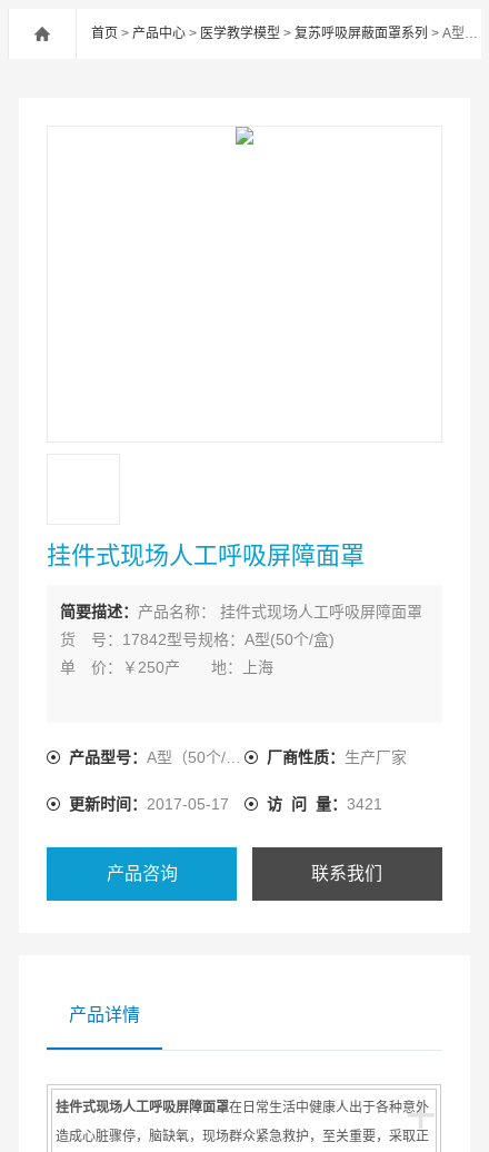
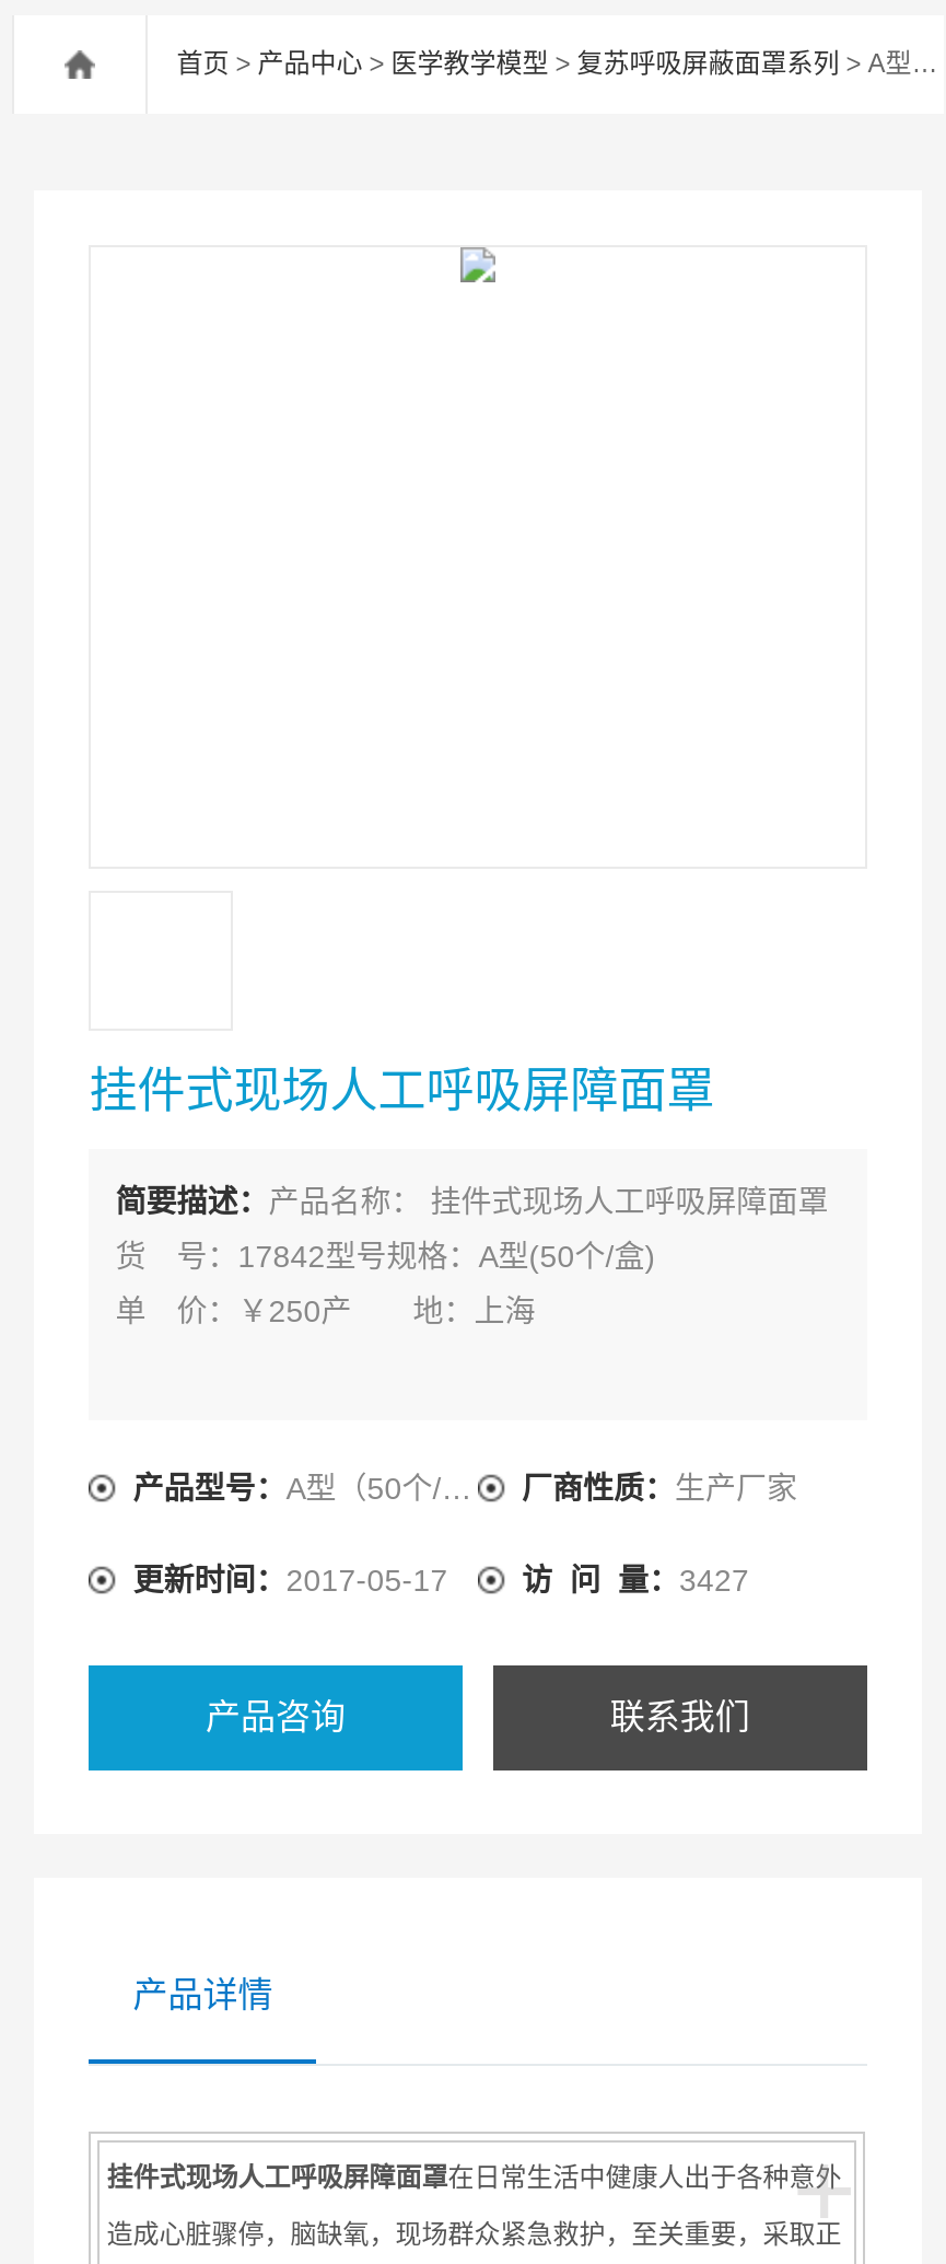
[267,795,382,813] 访 问 量：3421 -> [522,1563,749,1598] 访 问 量：3427

